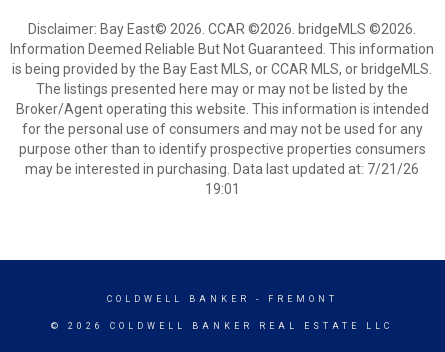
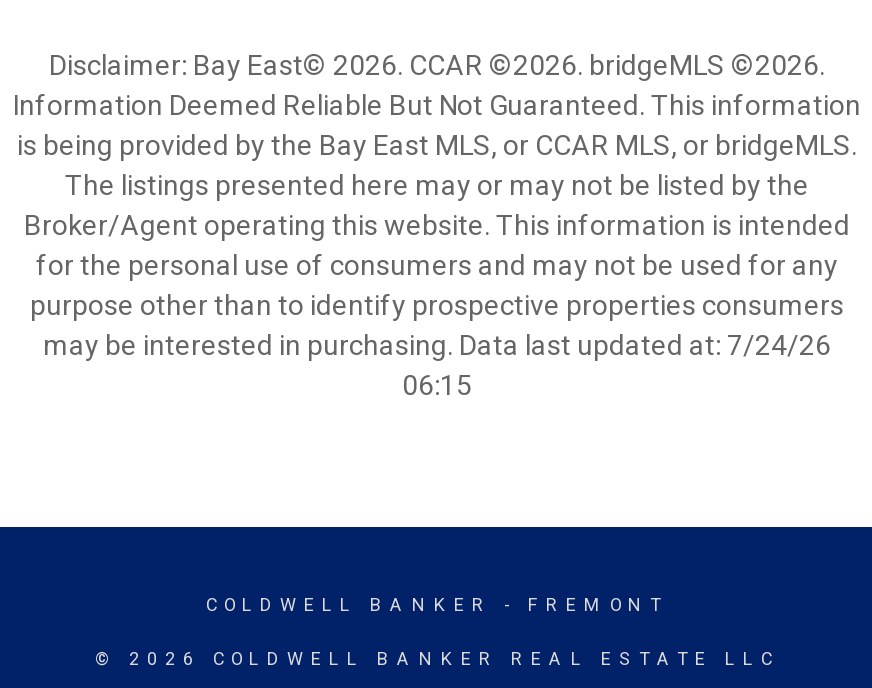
[25,161,419,177] may be interested in purchasing. Data last updated at: 7/21/26 -> [43,329,831,361] may be interested in purchasing. Data last updated at: 7/24/26
[204,181,239,197] 19:01 -> [402,369,472,401] 06:15

